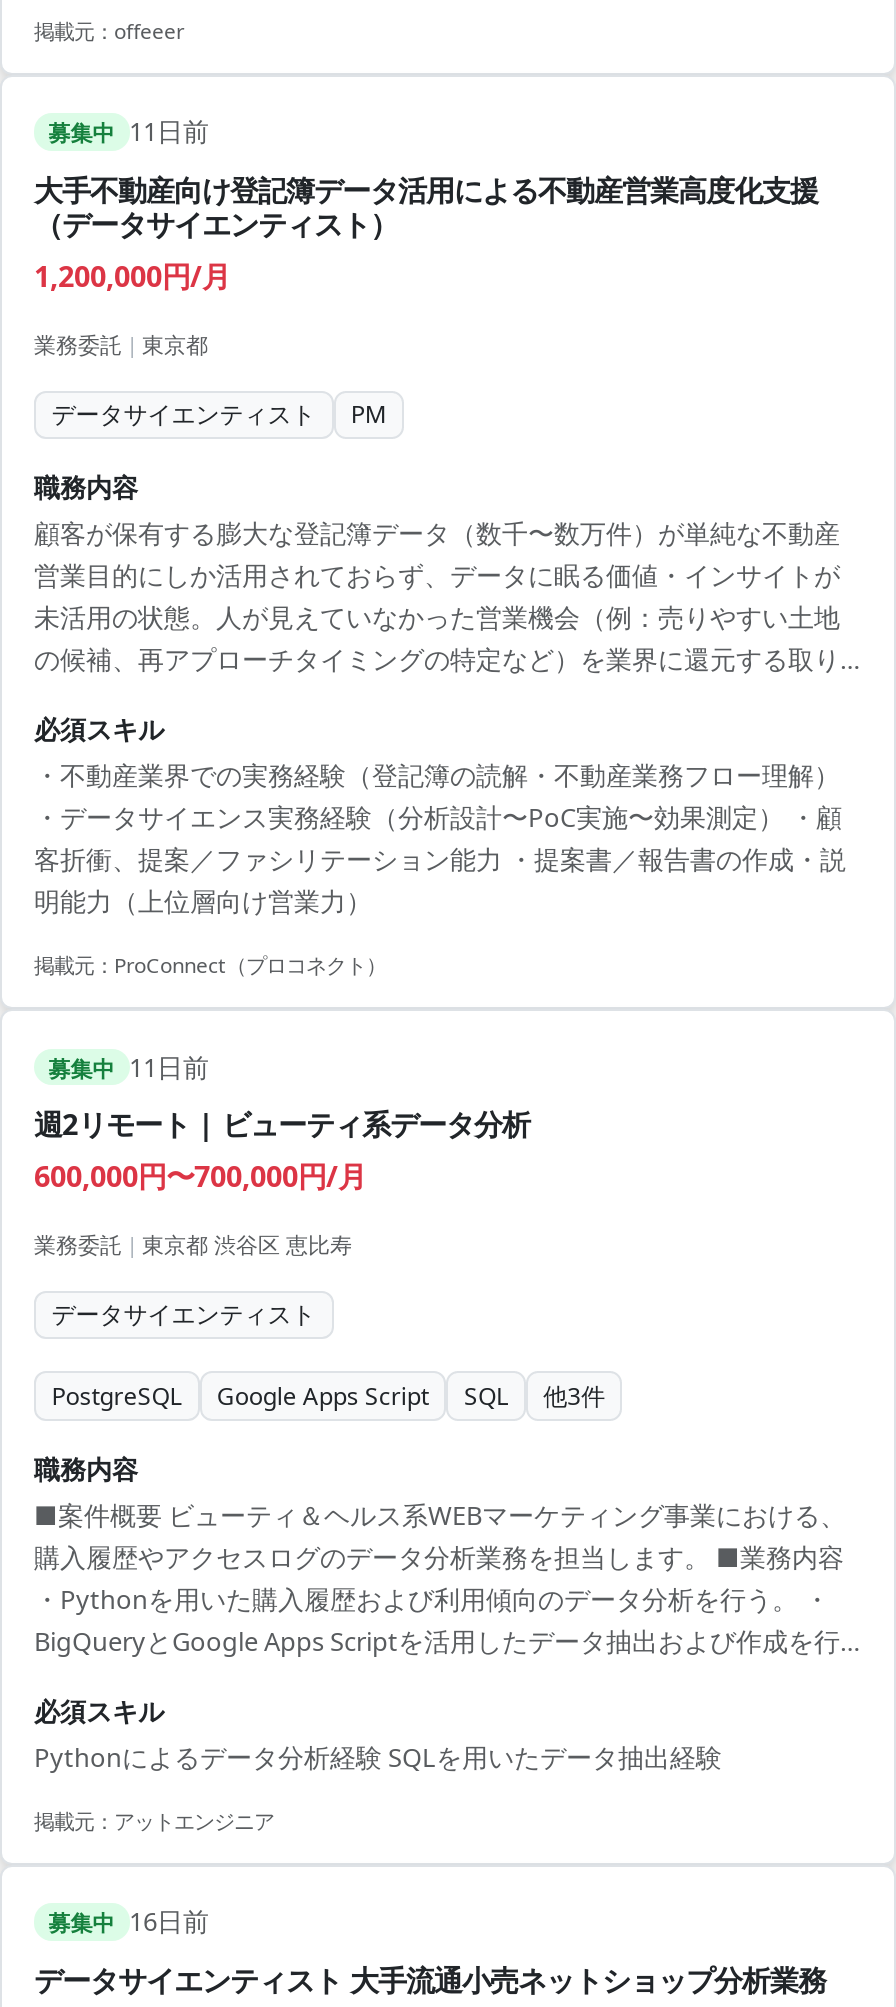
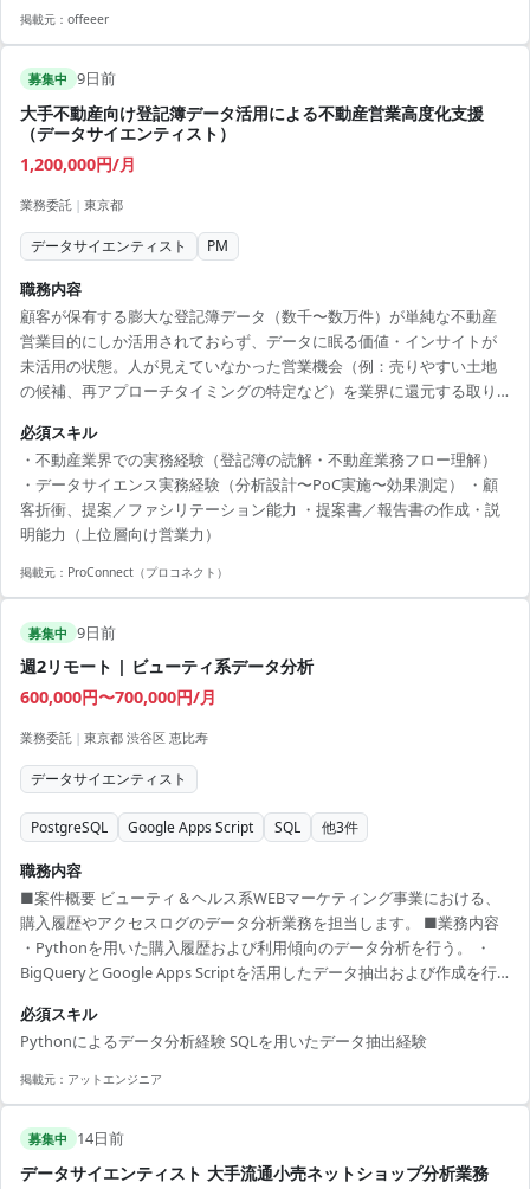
[49,113,209,149] 募集中 11日前 -> [29,68,115,89] 募集中 9日前
[49,1048,209,1084] 募集中 11日前 -> [29,621,115,642] 募集中 9日前
[49,1904,209,1940] 募集中 16日前 -> [29,1128,124,1149] 募集中 14日前

